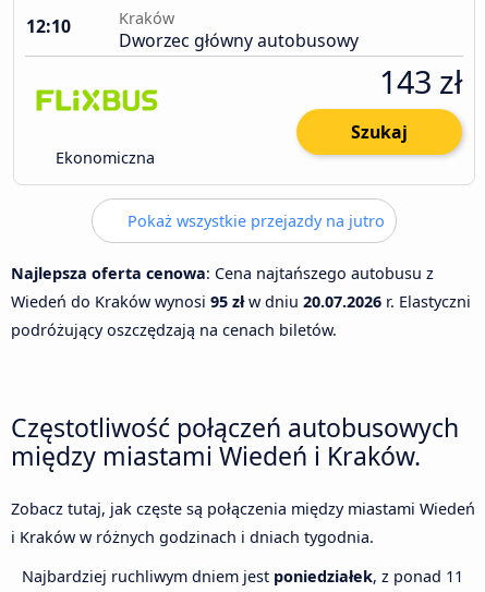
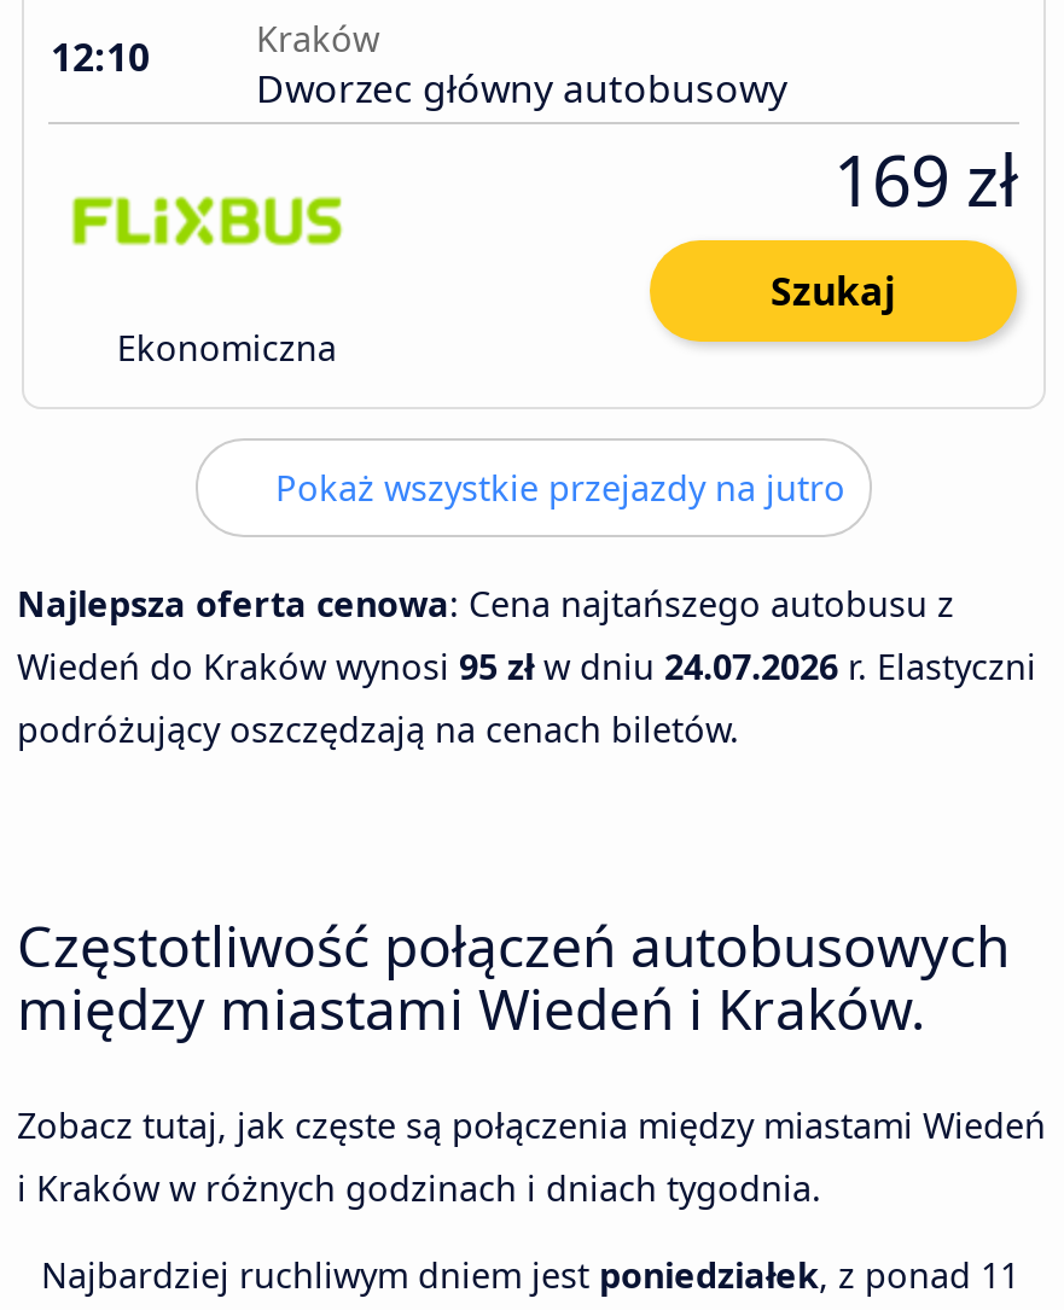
[379,60,462,103] 143 zł -> [833,132,1017,226] 169 zł
[11,291,471,311] Wiedeń do Kraków wynosi 95 zł w dniu 20.07.2026 r. Elastyczni -> [17,643,1036,688] Wiedeń do Kraków wynosi 95 zł w dniu 24.07.2026 r. Elastyczni

